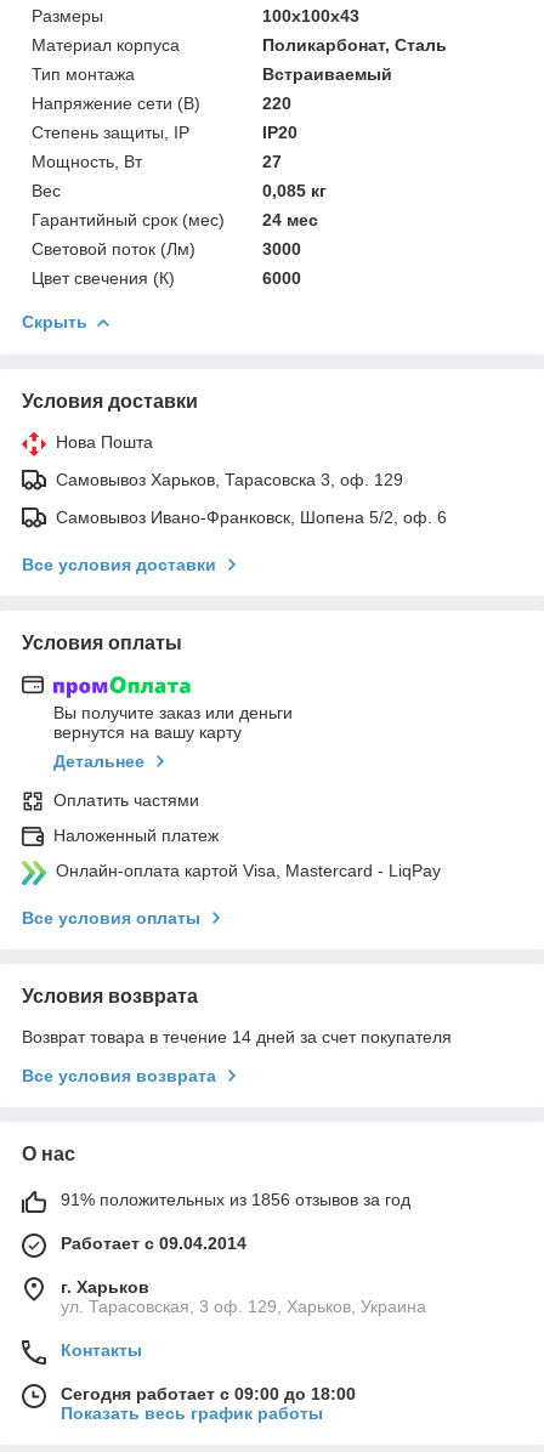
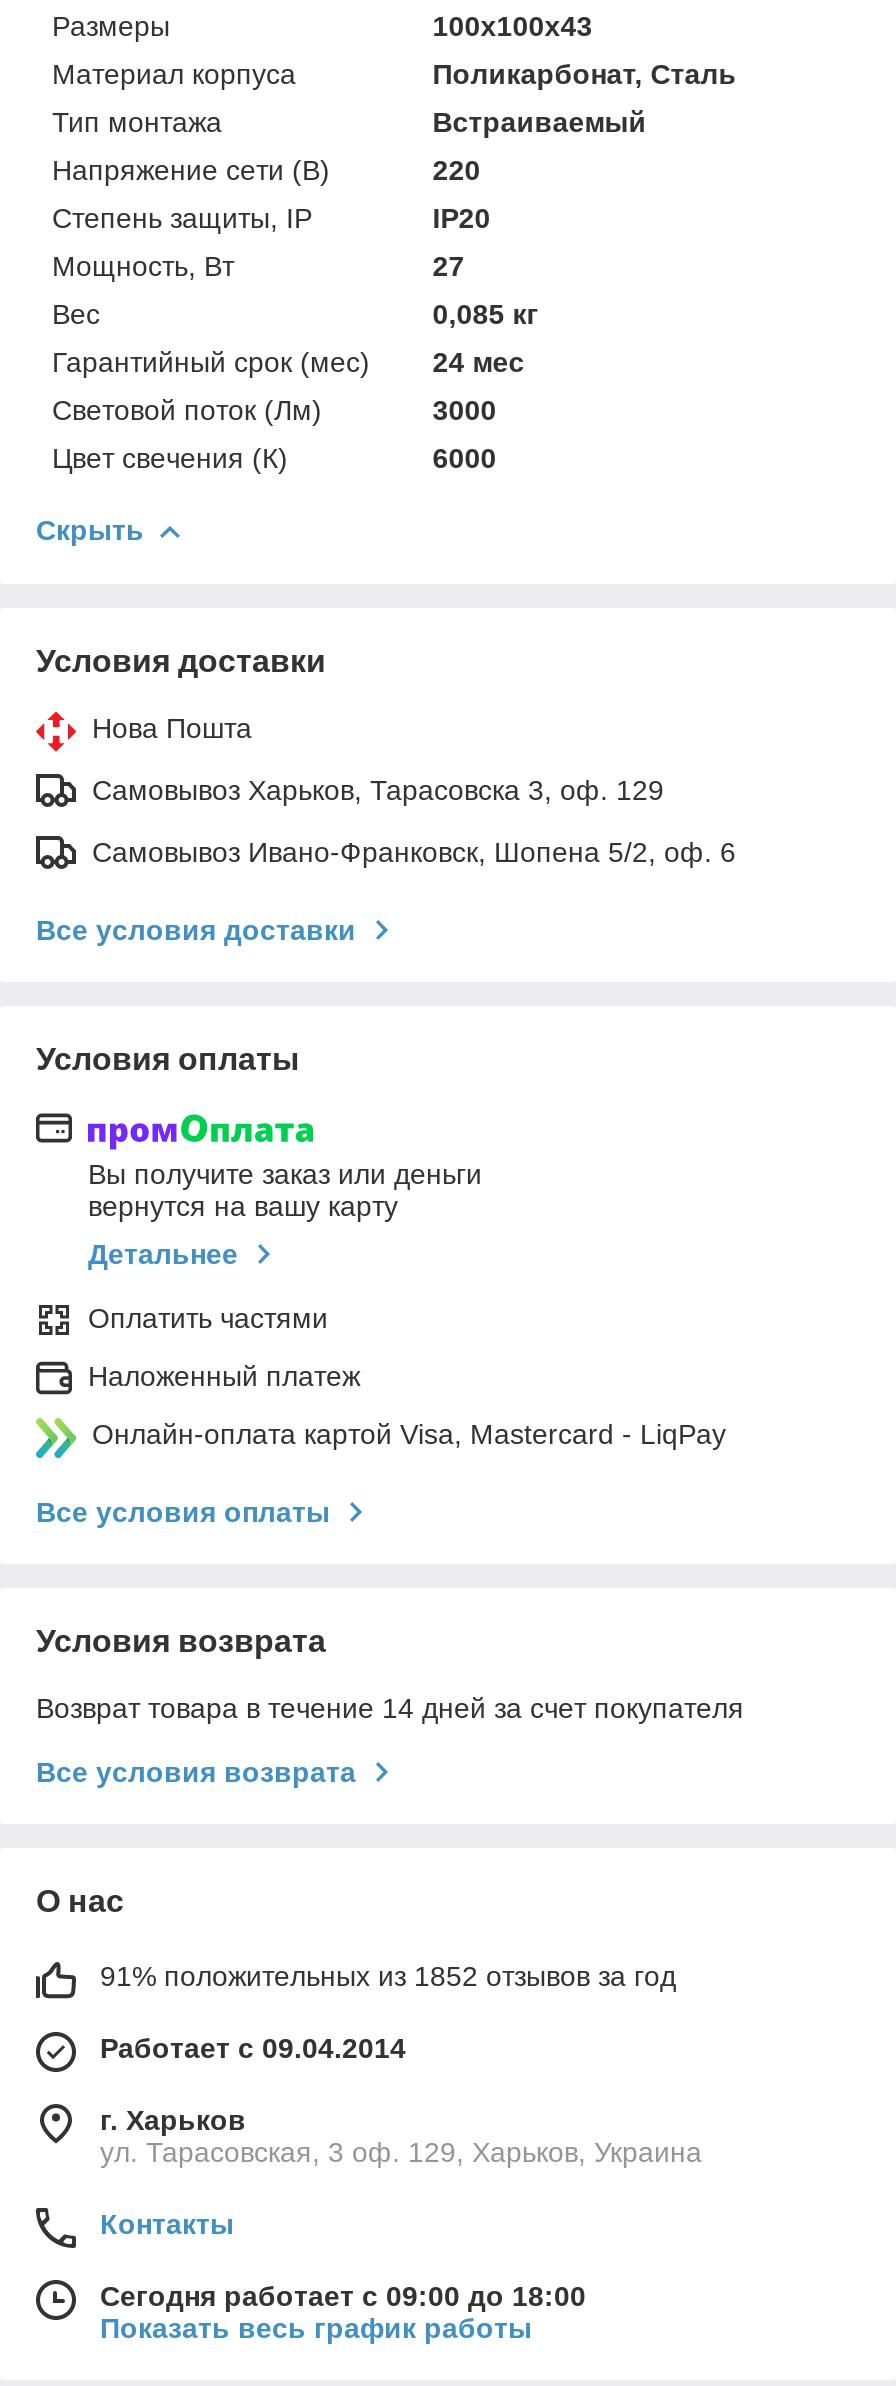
[61,1190,410,1209] 91% положительных из 1856 отзывов за год -> [100,1960,676,1992] 91% положительных из 1852 отзывов за год

